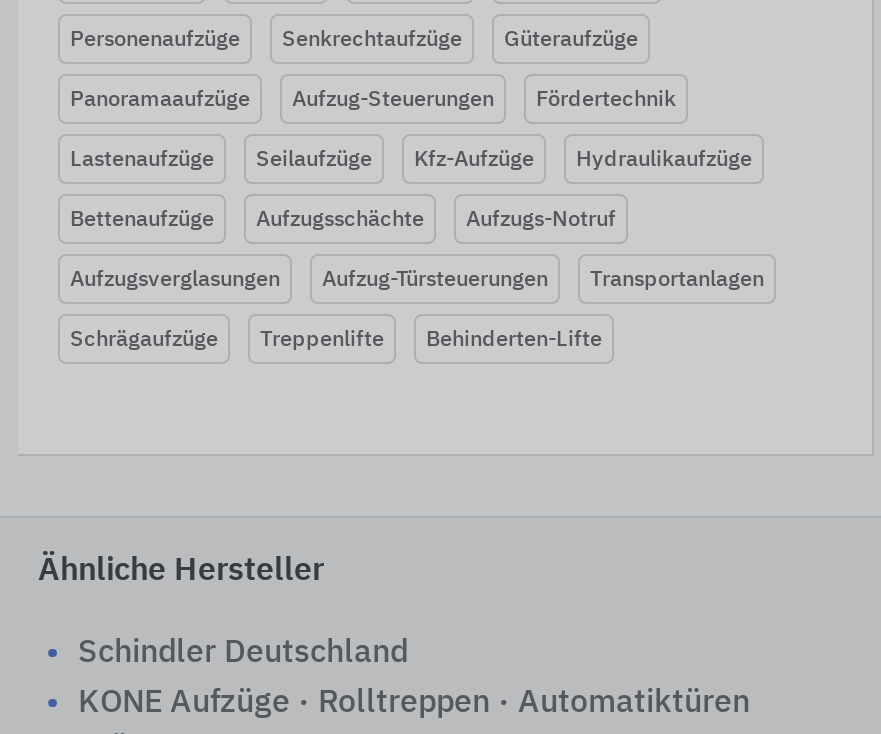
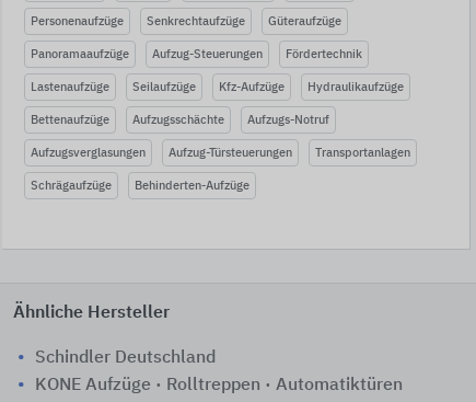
[260,328,602,350] Treppenlifte | Behinderten-Lifte -> [135,180,249,192] Behinderten-Aufzüge

